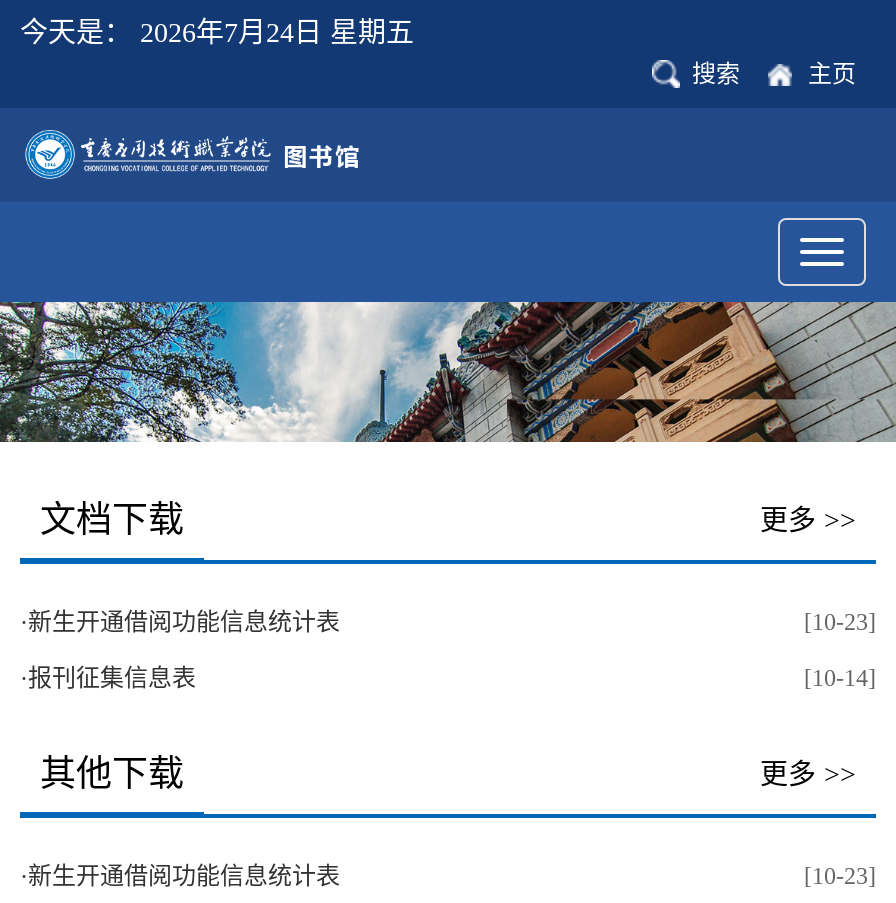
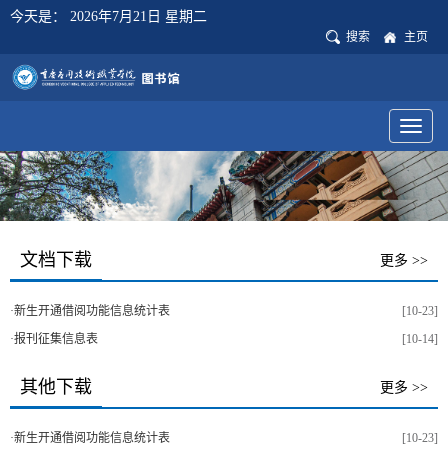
[20,18,414,48] 今天是：2026年7月24日 星期五 -> [10,9,207,24] 今天是：2026年7月21日 星期二

